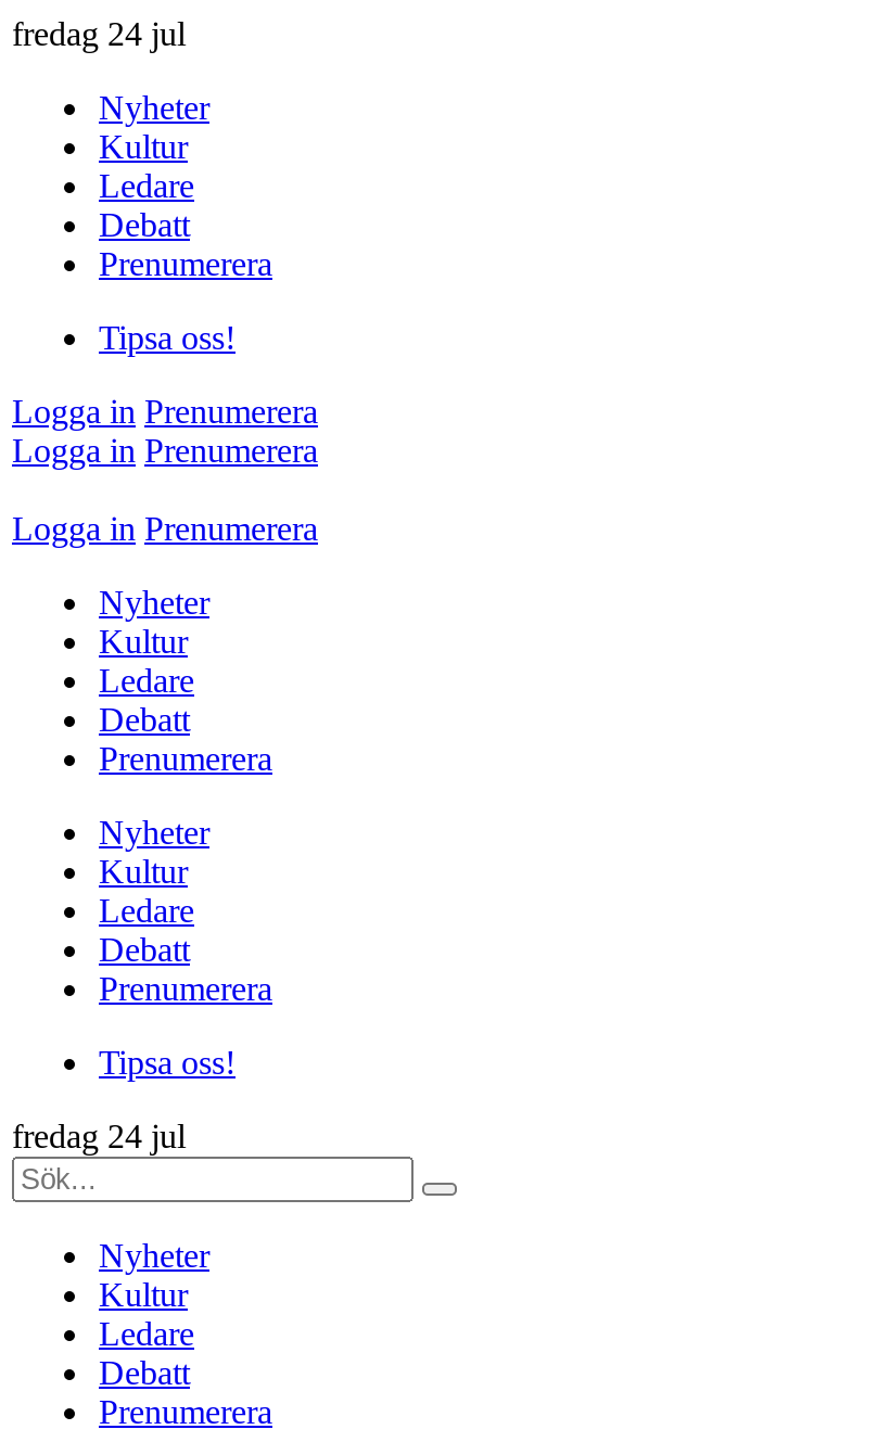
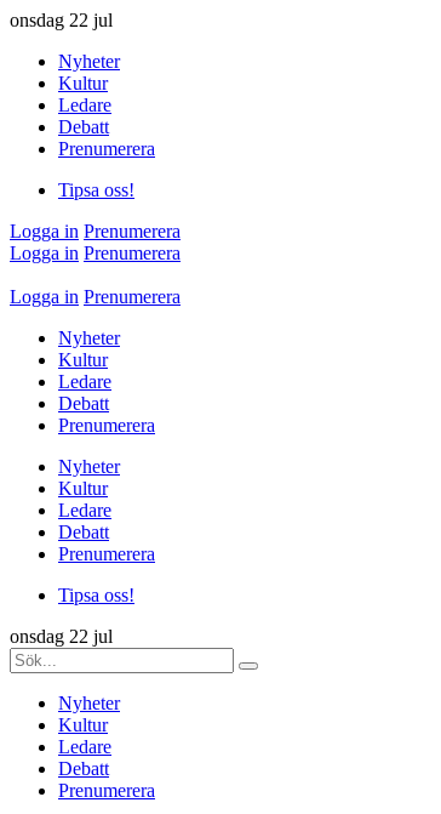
[12,15,186,52] fredag 24 jul -> [10,10,113,30] onsdag 22 jul
[12,1118,186,1154] fredag 24 jul -> [10,626,113,647] onsdag 22 jul

